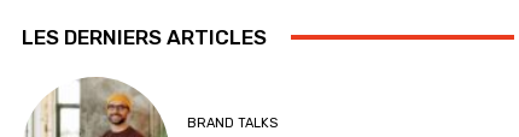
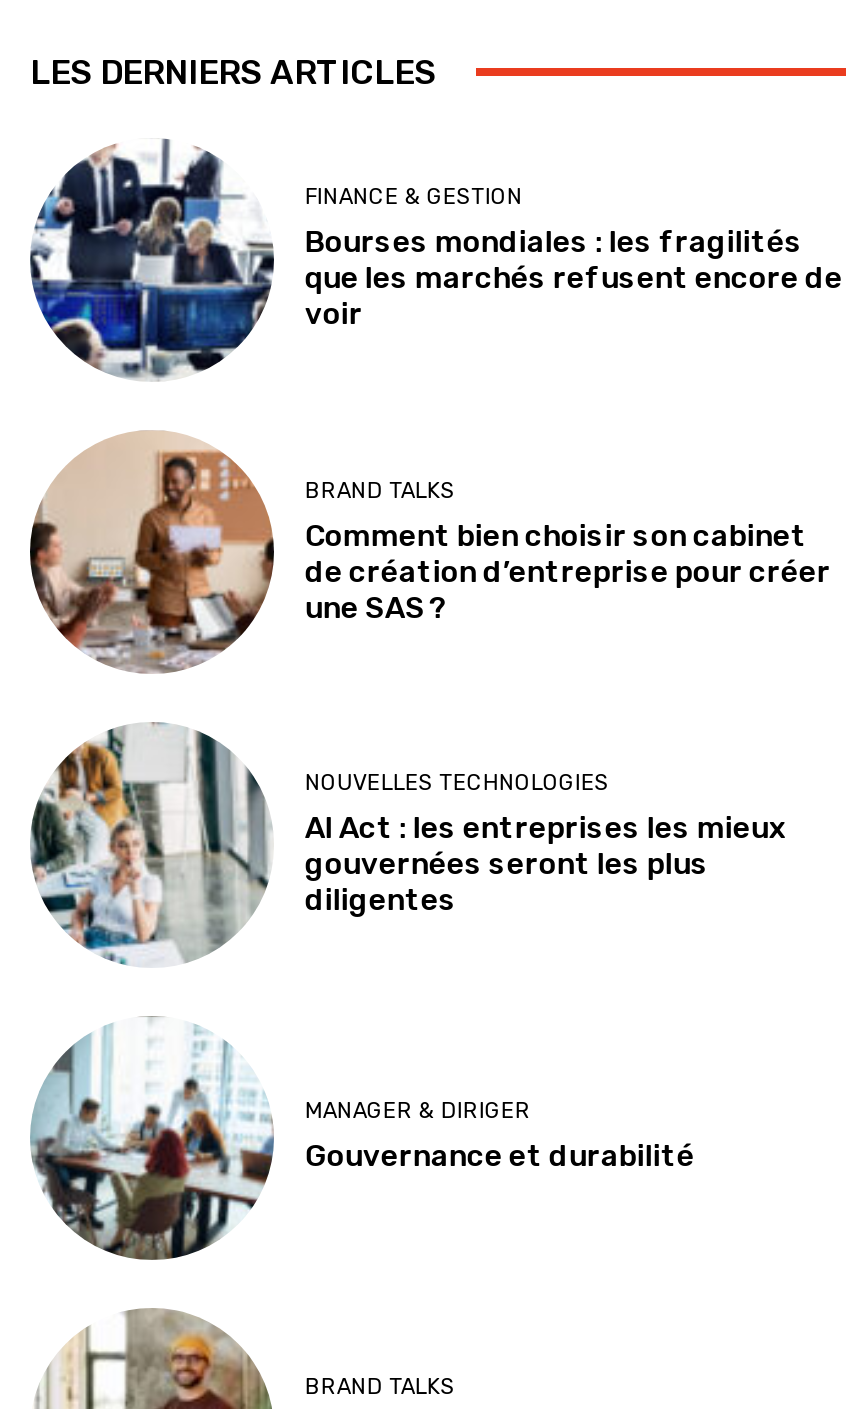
none -> [28,140,843,382] [image] | FINANCE & GESTION | Bourses mondiales : les fragilités | que les marchés refusent encore de | voir
none -> [28,430,831,674] [image] | BRAND TALKS | Comment bien choisir son cabinet | de création d’entreprise pour créer | une SAS ?
none -> [28,1016,695,1260] [image] | MANAGER & DIRIGER | Gouvernance et durabilité
none -> [30,720,785,966] [image] | NOUVELLES TECHNOLOGIES | AI Act : les entreprises les mieux | gouvernées seront les plus | diligentes

